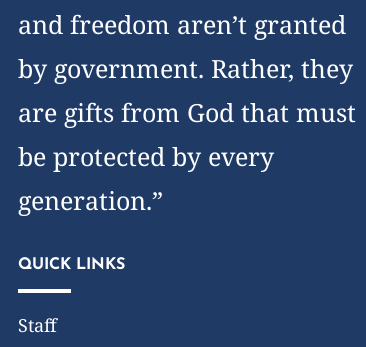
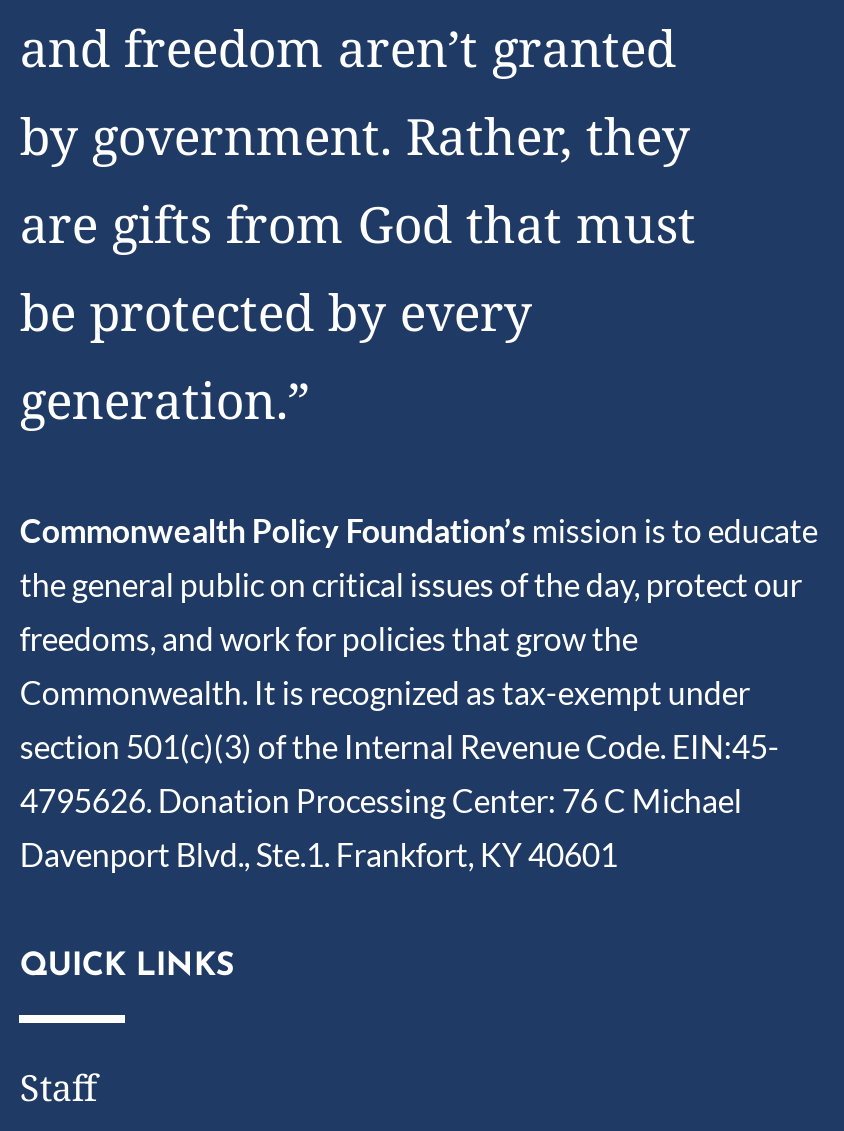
none -> [20,511,818,873] Commonwealth Policy Foundation’s mission is to educate | the general public on critical issues of the day, protect our | freedoms, and work for policies that grow the | Commonwealth. It is recognized as tax-exempt under | section 501(c)(3) of the Internal Revenue Code. EIN:45- | 4795626. Donation Processing Center: 76 C Michael | Davenport Blvd., Ste.1. Frankfort, KY 40601

